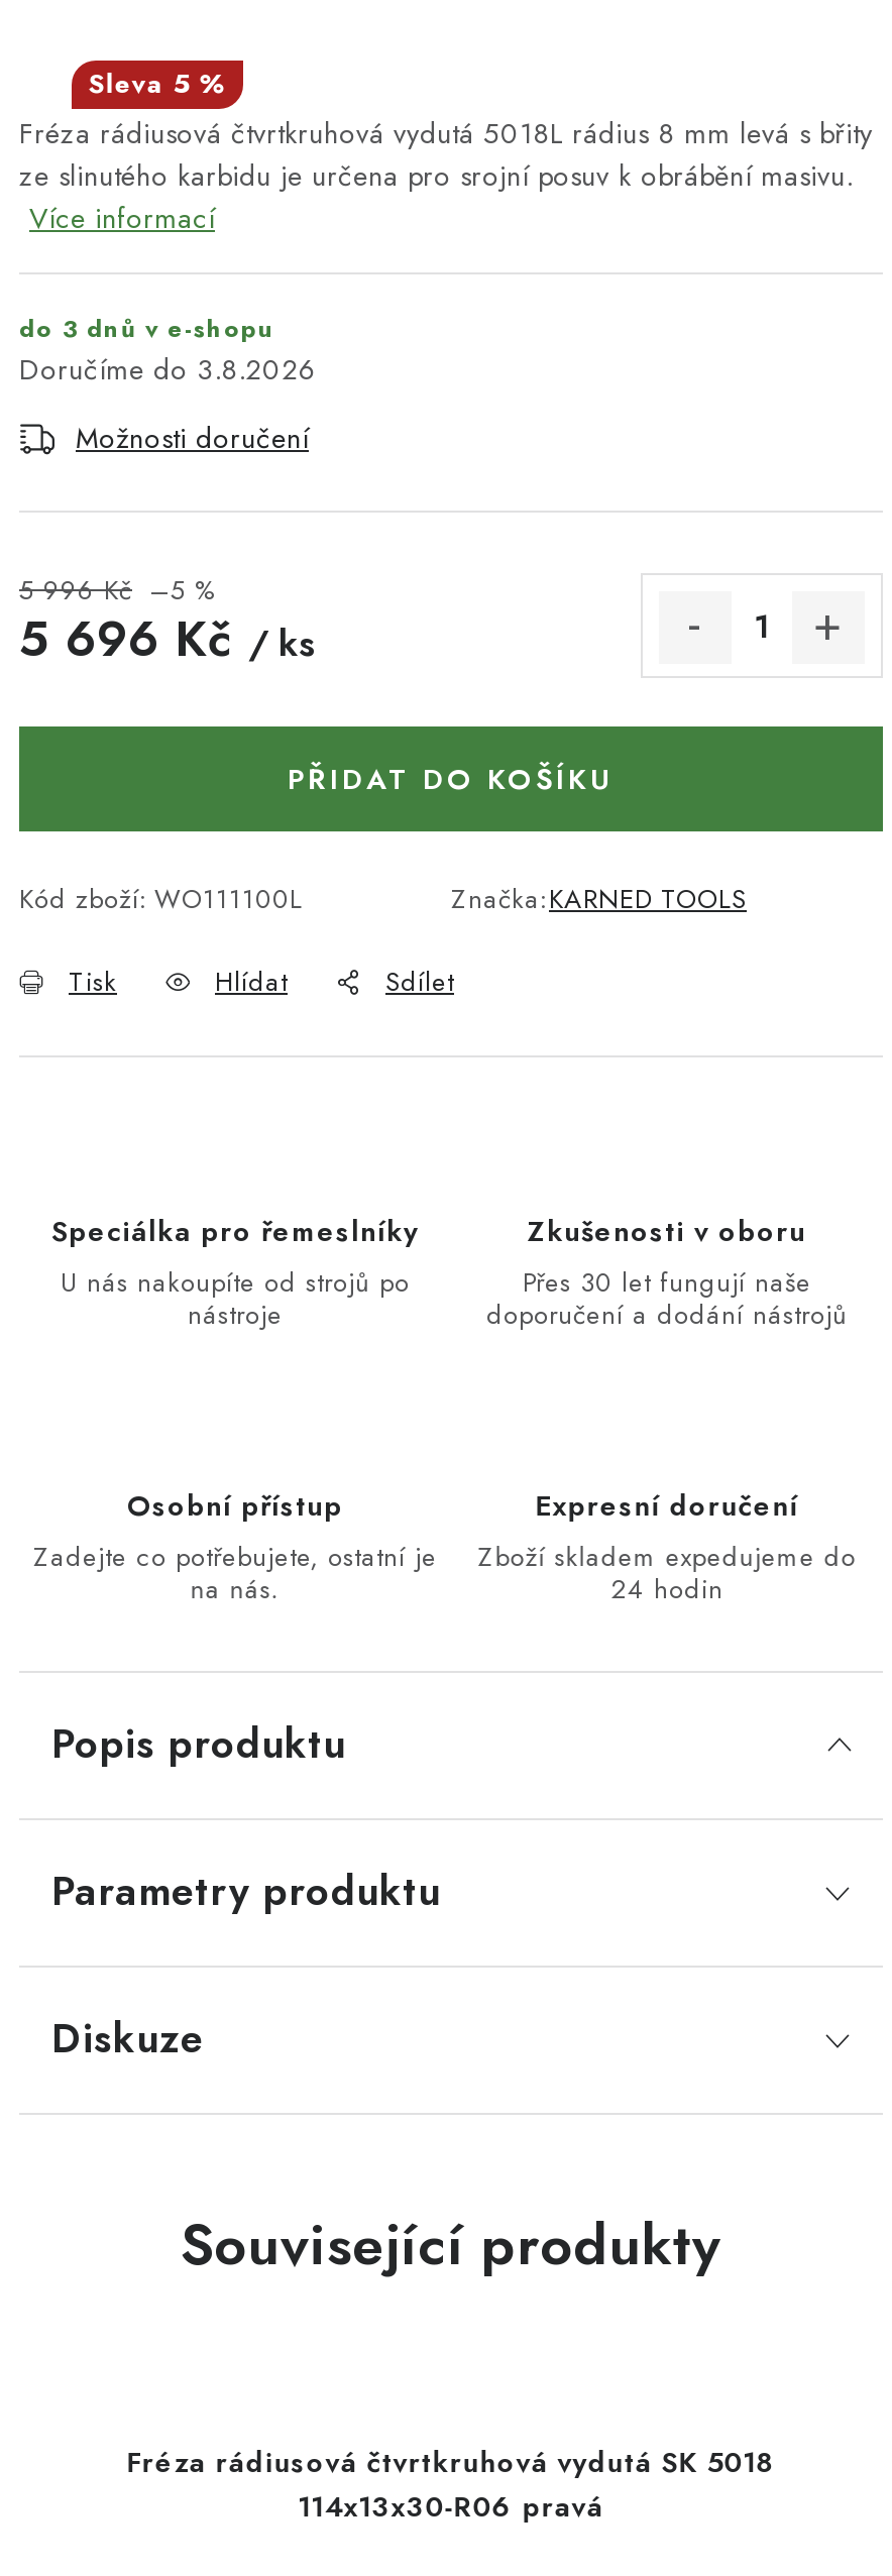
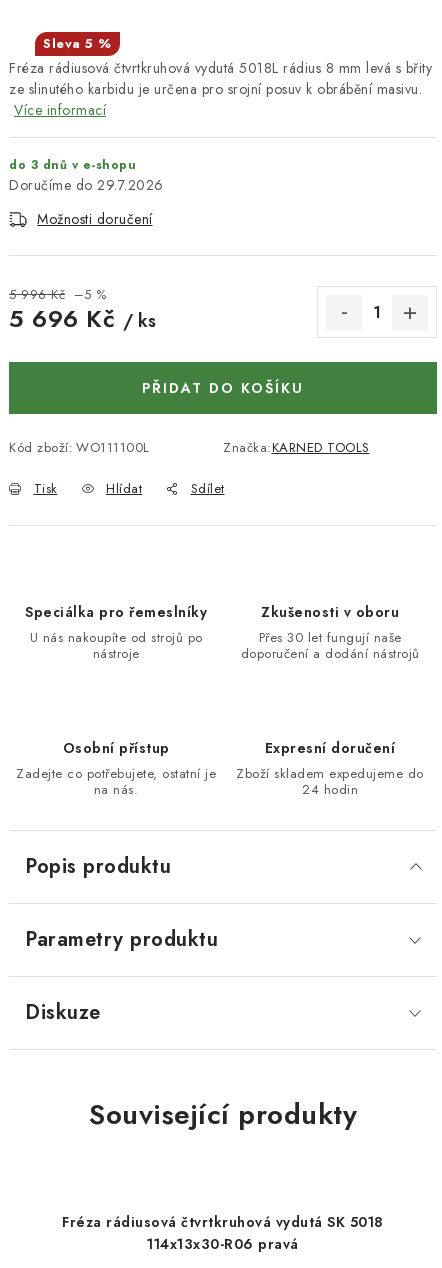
[188,349,318,389] 3.8.2026 -> [92,175,163,195] 29.7.2026

